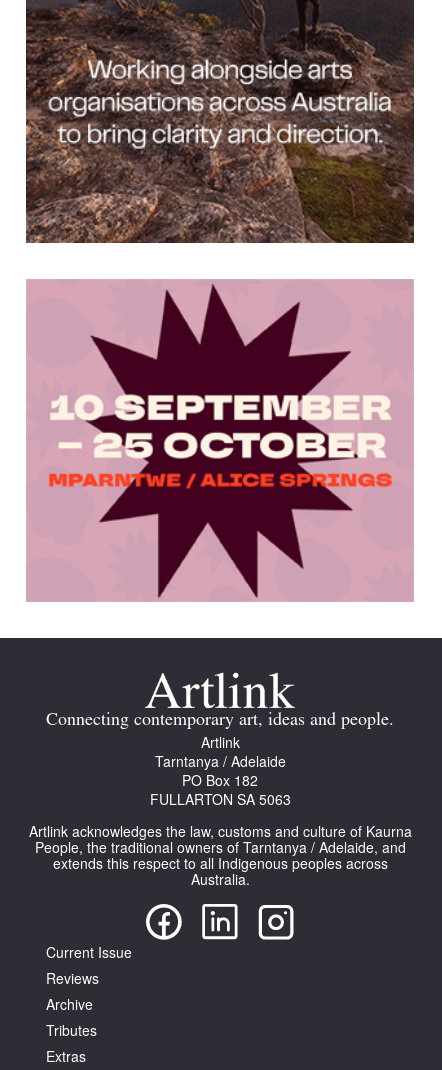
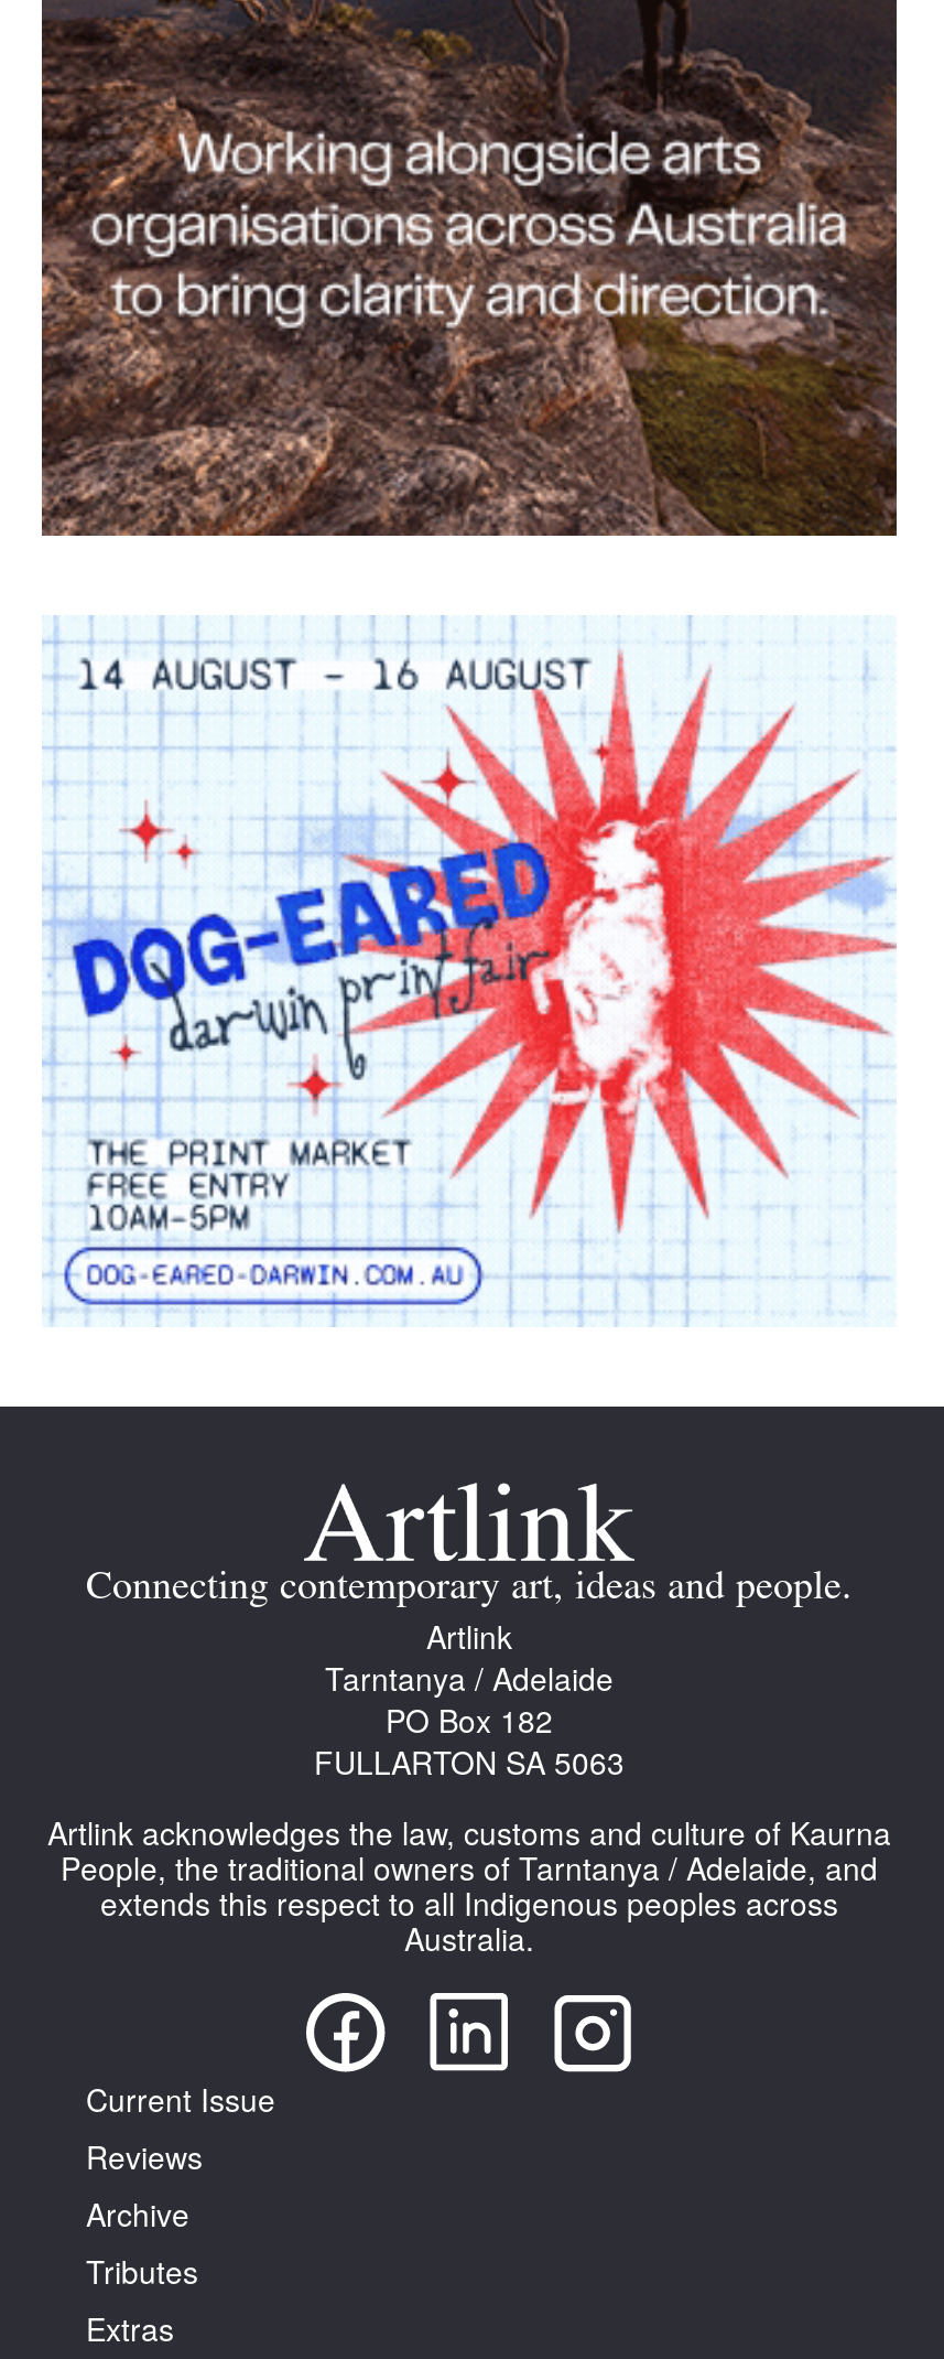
[26,279,414,602] [image] -> [42,617,894,1325] [image]

